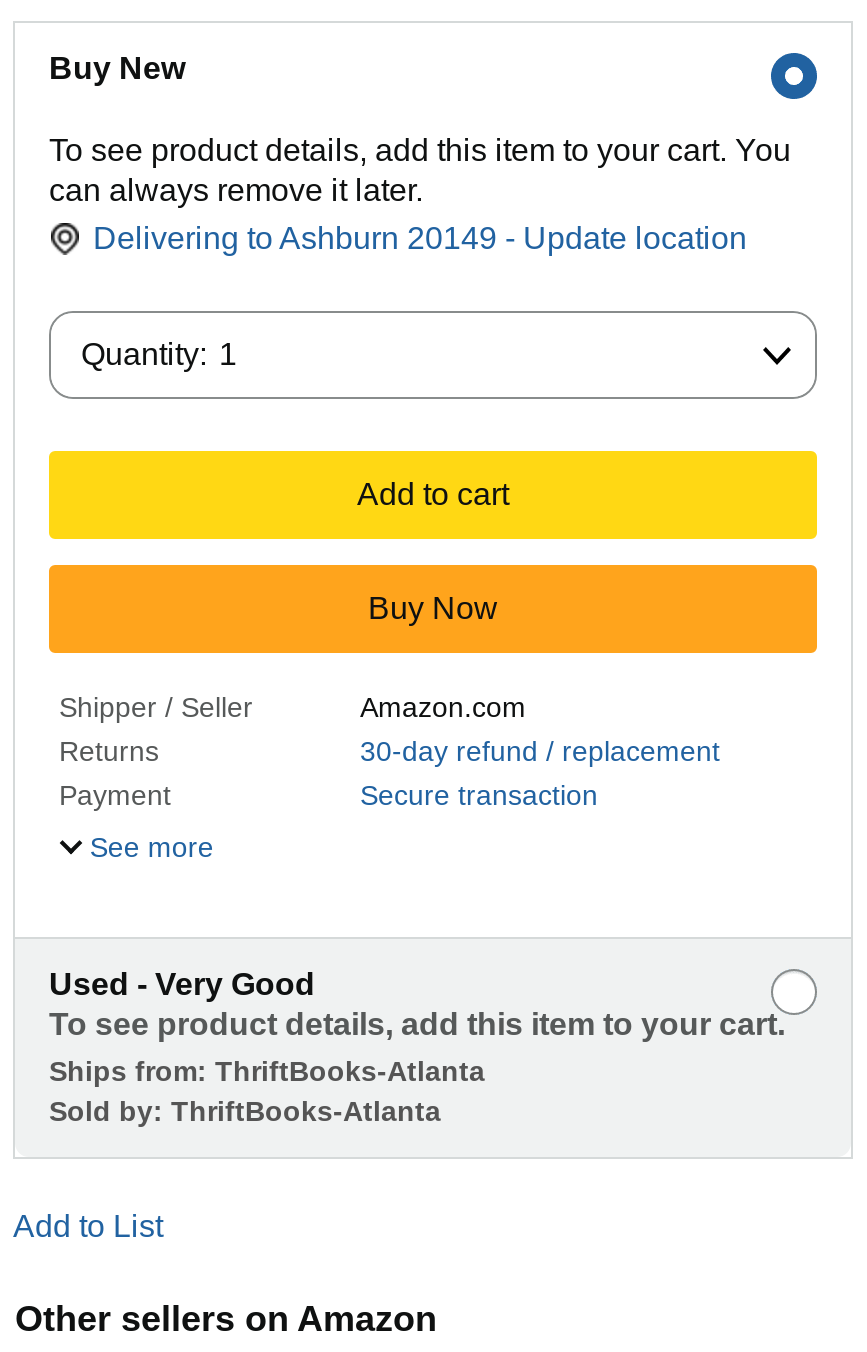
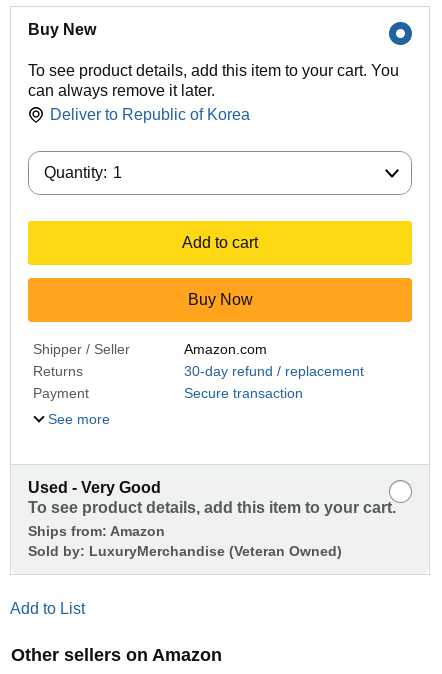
[93,221,747,255] Delivering to Ashburn 20149 - Update location -> [50,106,250,123] Deliver to Republic of Korea
[49,1055,485,1127] Ships from: ThriftBooks-Atlanta | Sold by: ThriftBooks-Atlanta -> [28,523,342,559] Ships from: Amazon | Sold by: LuxuryMerchandise (Veteran Owned)

